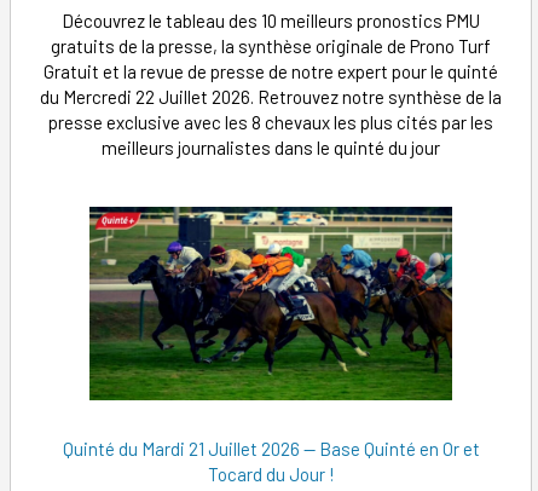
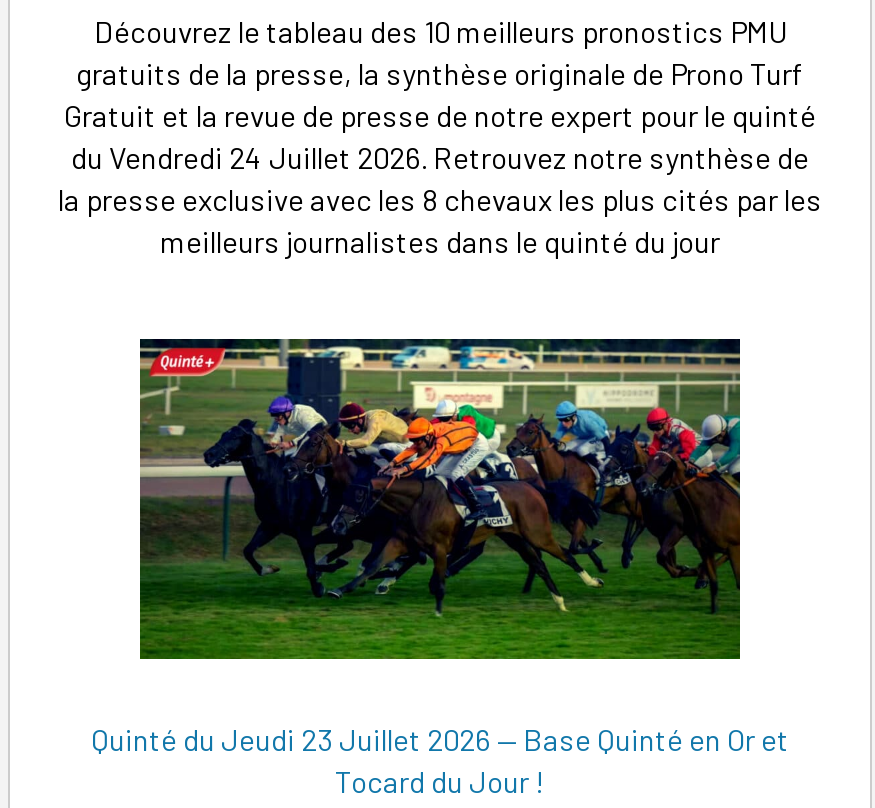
[40,86,502,133] du Mercredi 22 Juillet 2026. Retrouvez notre synthèse de la | presse exclusive avec les 8 chevaux les plus cités par les -> [58,140,822,218] du Vendredi 24 Juillet 2026. Retrouvez notre synthèse de | la presse exclusive avec les 8 chevaux les plus cités par les
[62,438,479,459] Quinté du Mardi 21 Juillet 2026 — Base Quinté en Or et -> [91,721,789,757] Quinté du Jeudi 23 Juillet 2026 — Base Quinté en Or et

